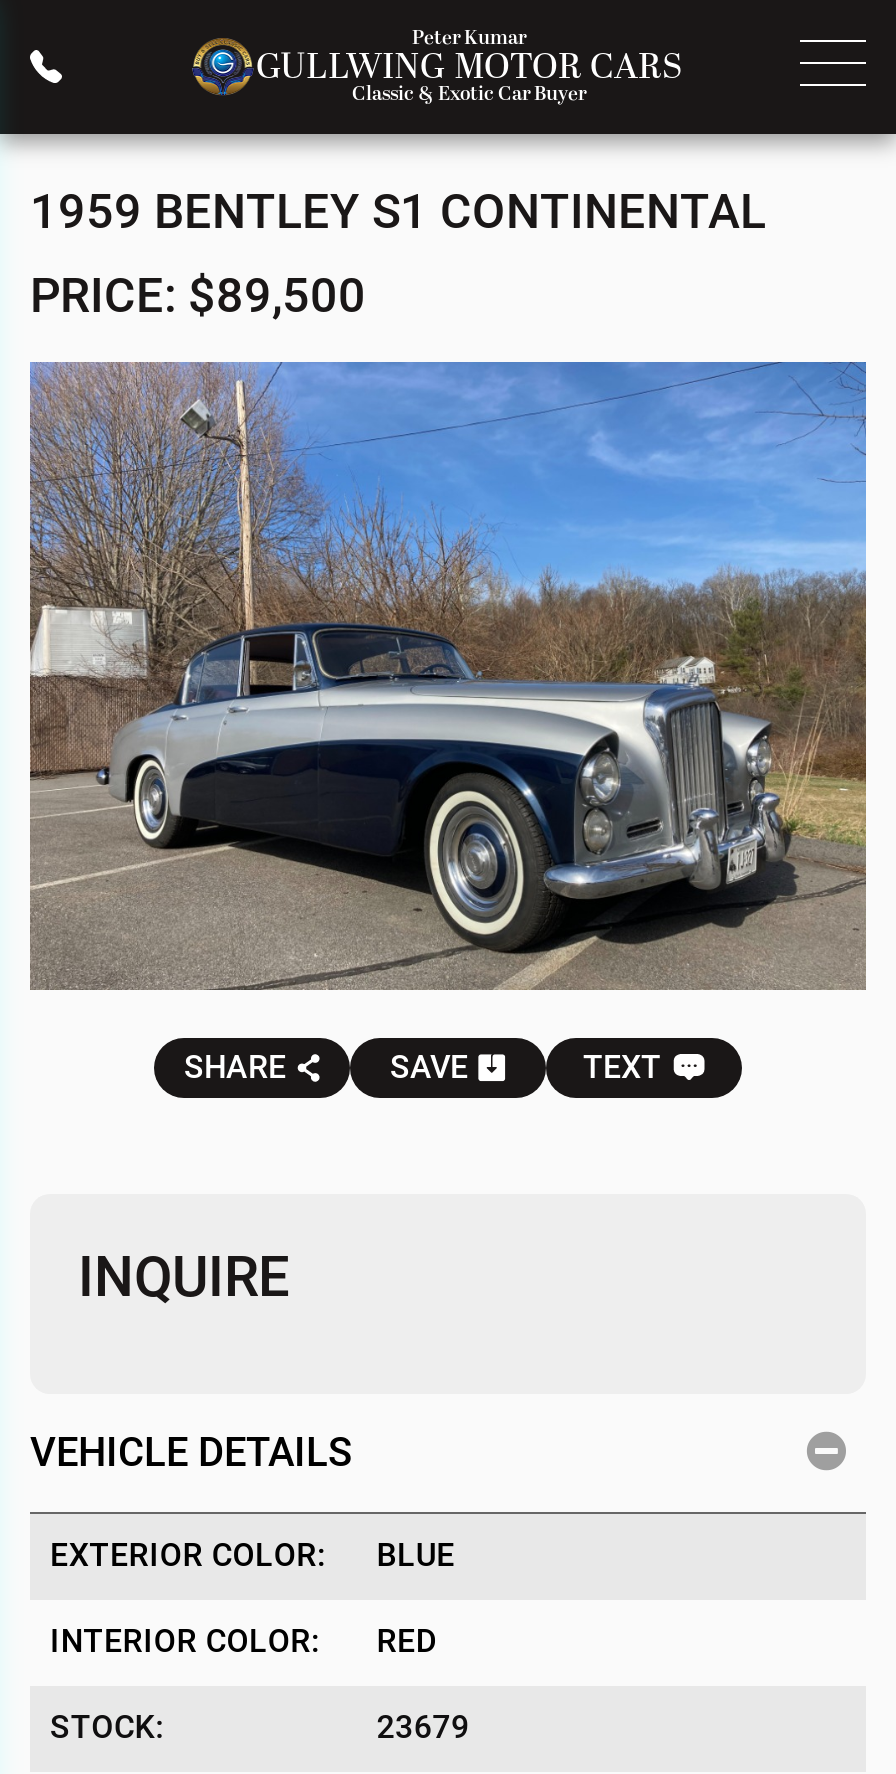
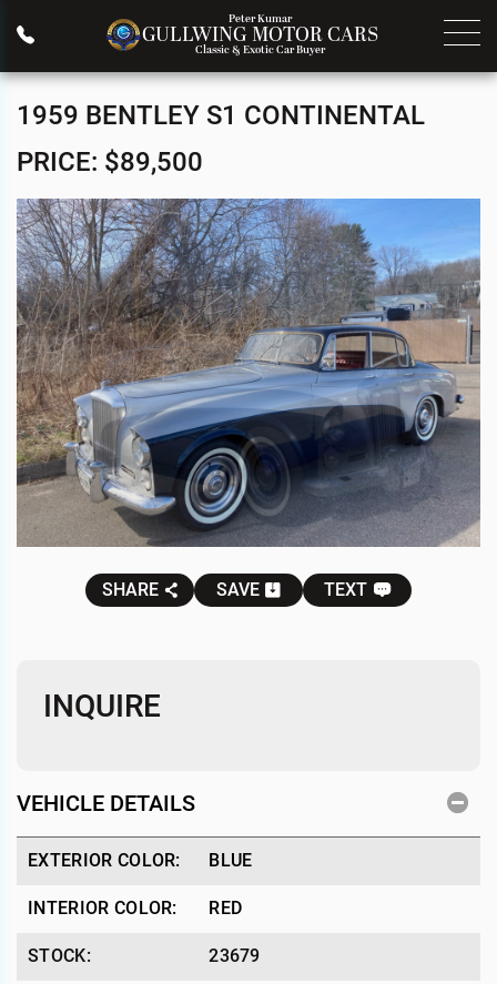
[30,360,868,990] [image] -> [17,197,481,547] [image]

